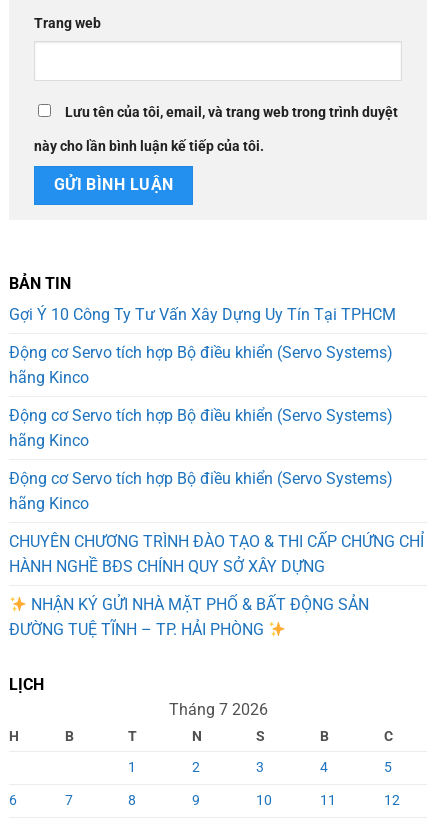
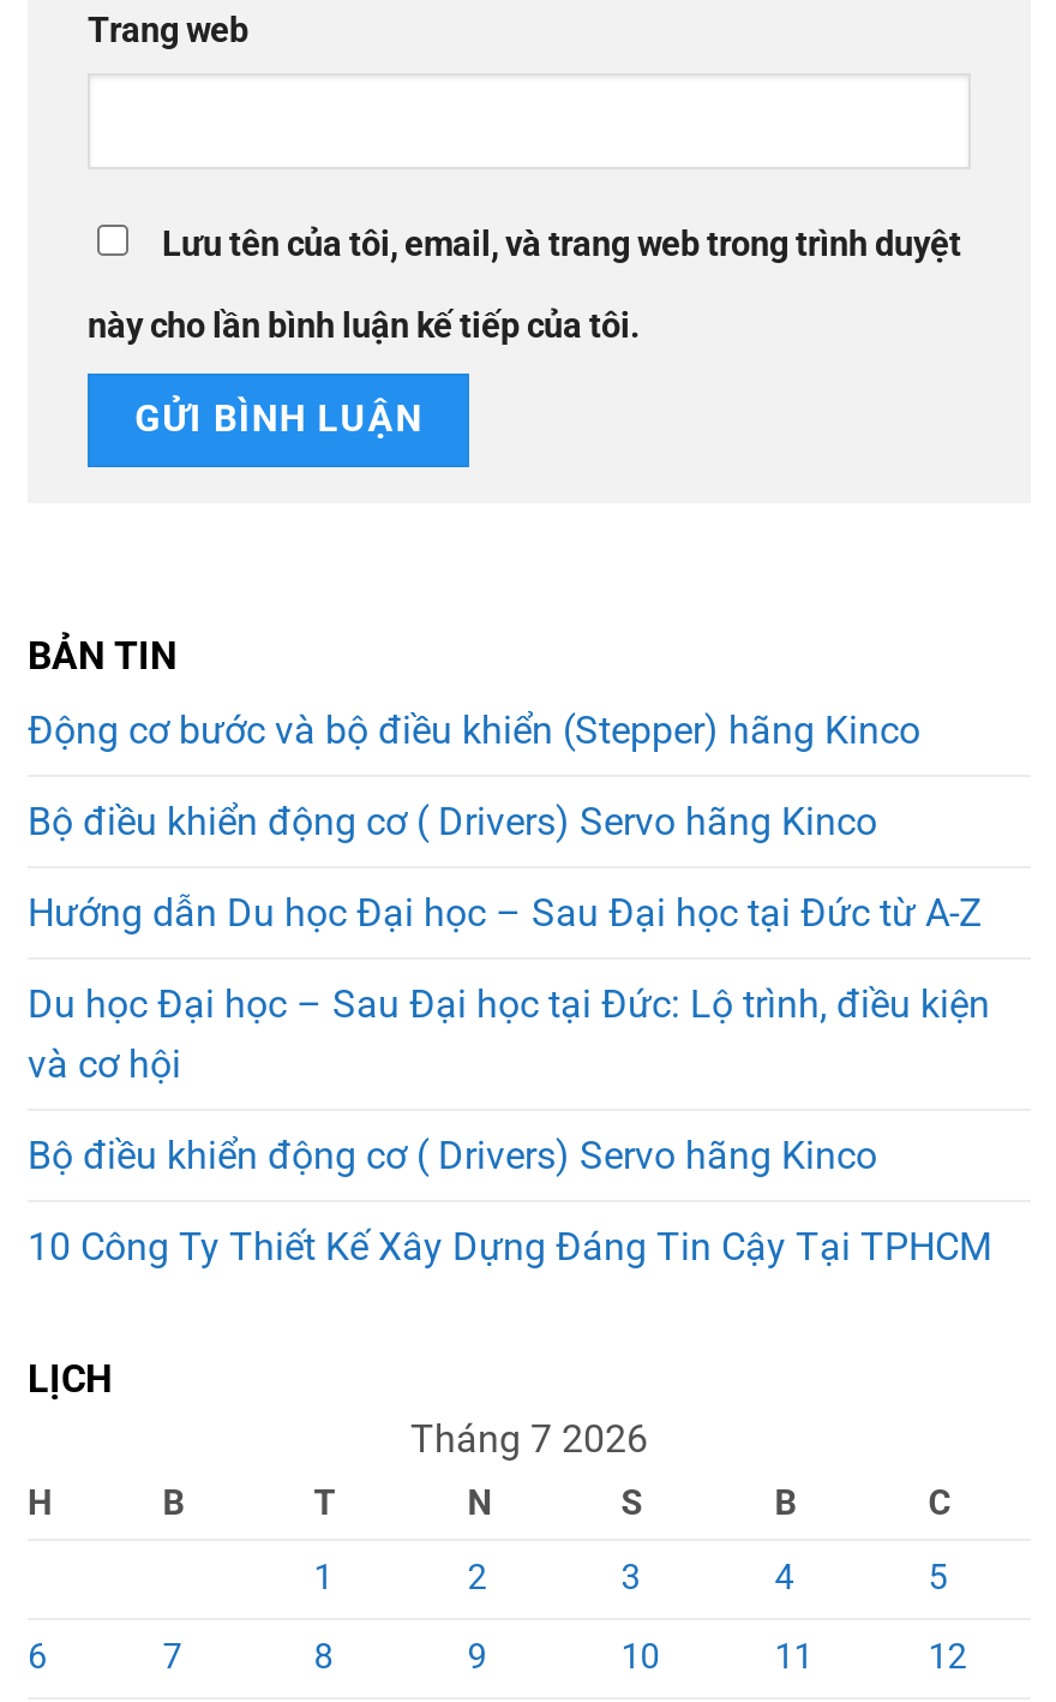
[9,305,396,324] Gợi Ý 10 Công Ty Tư Vấn Xây Dựng Uy Tín Tại TPHCM -> [28,708,920,754] Động cơ bước và bộ điều khiển (Stepper) hãng Kinco
[9,343,393,387] Động cơ Servo tích hợp Bộ điều khiển (Servo Systems) | hãng Kinco -> [28,799,877,845] Bộ điều khiển động cơ ( Drivers) Servo hãng Kinco
[9,406,393,450] Động cơ Servo tích hợp Bộ điều khiển (Servo Systems) | hãng Kinco -> [28,891,983,936] Hướng dẫn Du học Đại học – Sau Đại học tại Đức từ A-Z
[9,469,393,513] Động cơ Servo tích hợp Bộ điều khiển (Servo Systems) | hãng Kinco -> [28,982,990,1088] Du học Đại học – Sau Đại học tại Đức: Lộ trình, điều kiện | và cơ hội
[9,532,424,576] CHUYÊN CHƯƠNG TRÌNH ĐÀO TẠO & THI CẤP CHỨNG CHỈ | HÀNH NGHỀ BĐS CHÍNH QUY SỞ XÂY DỰNG -> [28,1133,877,1179] Bộ điều khiển động cơ ( Drivers) Servo hãng Kinco
[9,595,369,639] NHẬN KÝ GỬI NHÀ MẶT PHỐ & BẤT ĐỘNG SẢN | ĐƯỜNG TUỆ TĨNH – TP. HẢI PHÒNG -> [28,1224,992,1270] 10 Công Ty Thiết Kế Xây Dựng Đáng Tin Cậy Tại TPHCM

